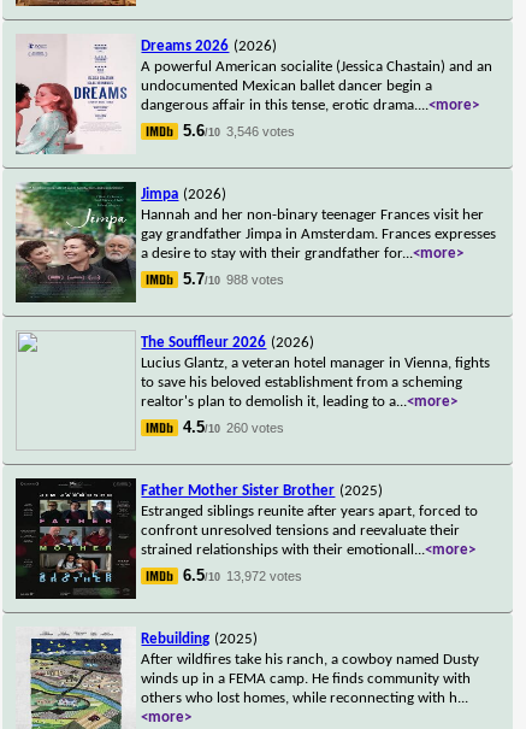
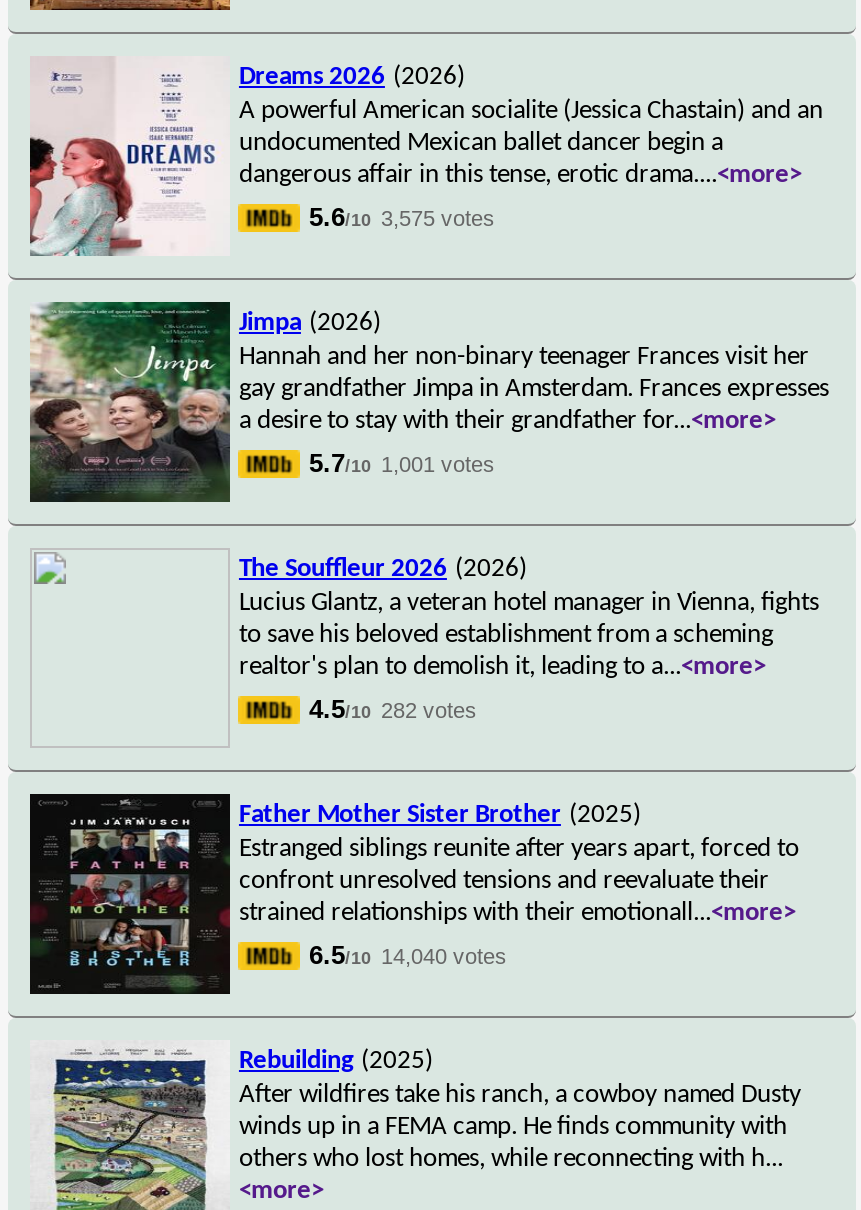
[184,121,295,139] 5.6/10 3,546 votes -> [309,201,495,231] 5.6/10 3,575 votes
[184,270,285,288] 5.7/10 988 votes -> [309,447,495,477] 5.7/10 1,001 votes
[184,418,285,436] 4.5/10 260 votes -> [309,693,477,723] 4.5/10 282 votes
[184,566,303,584] 6.5/10 13,972 votes -> [309,939,507,969] 6.5/10 14,040 votes

